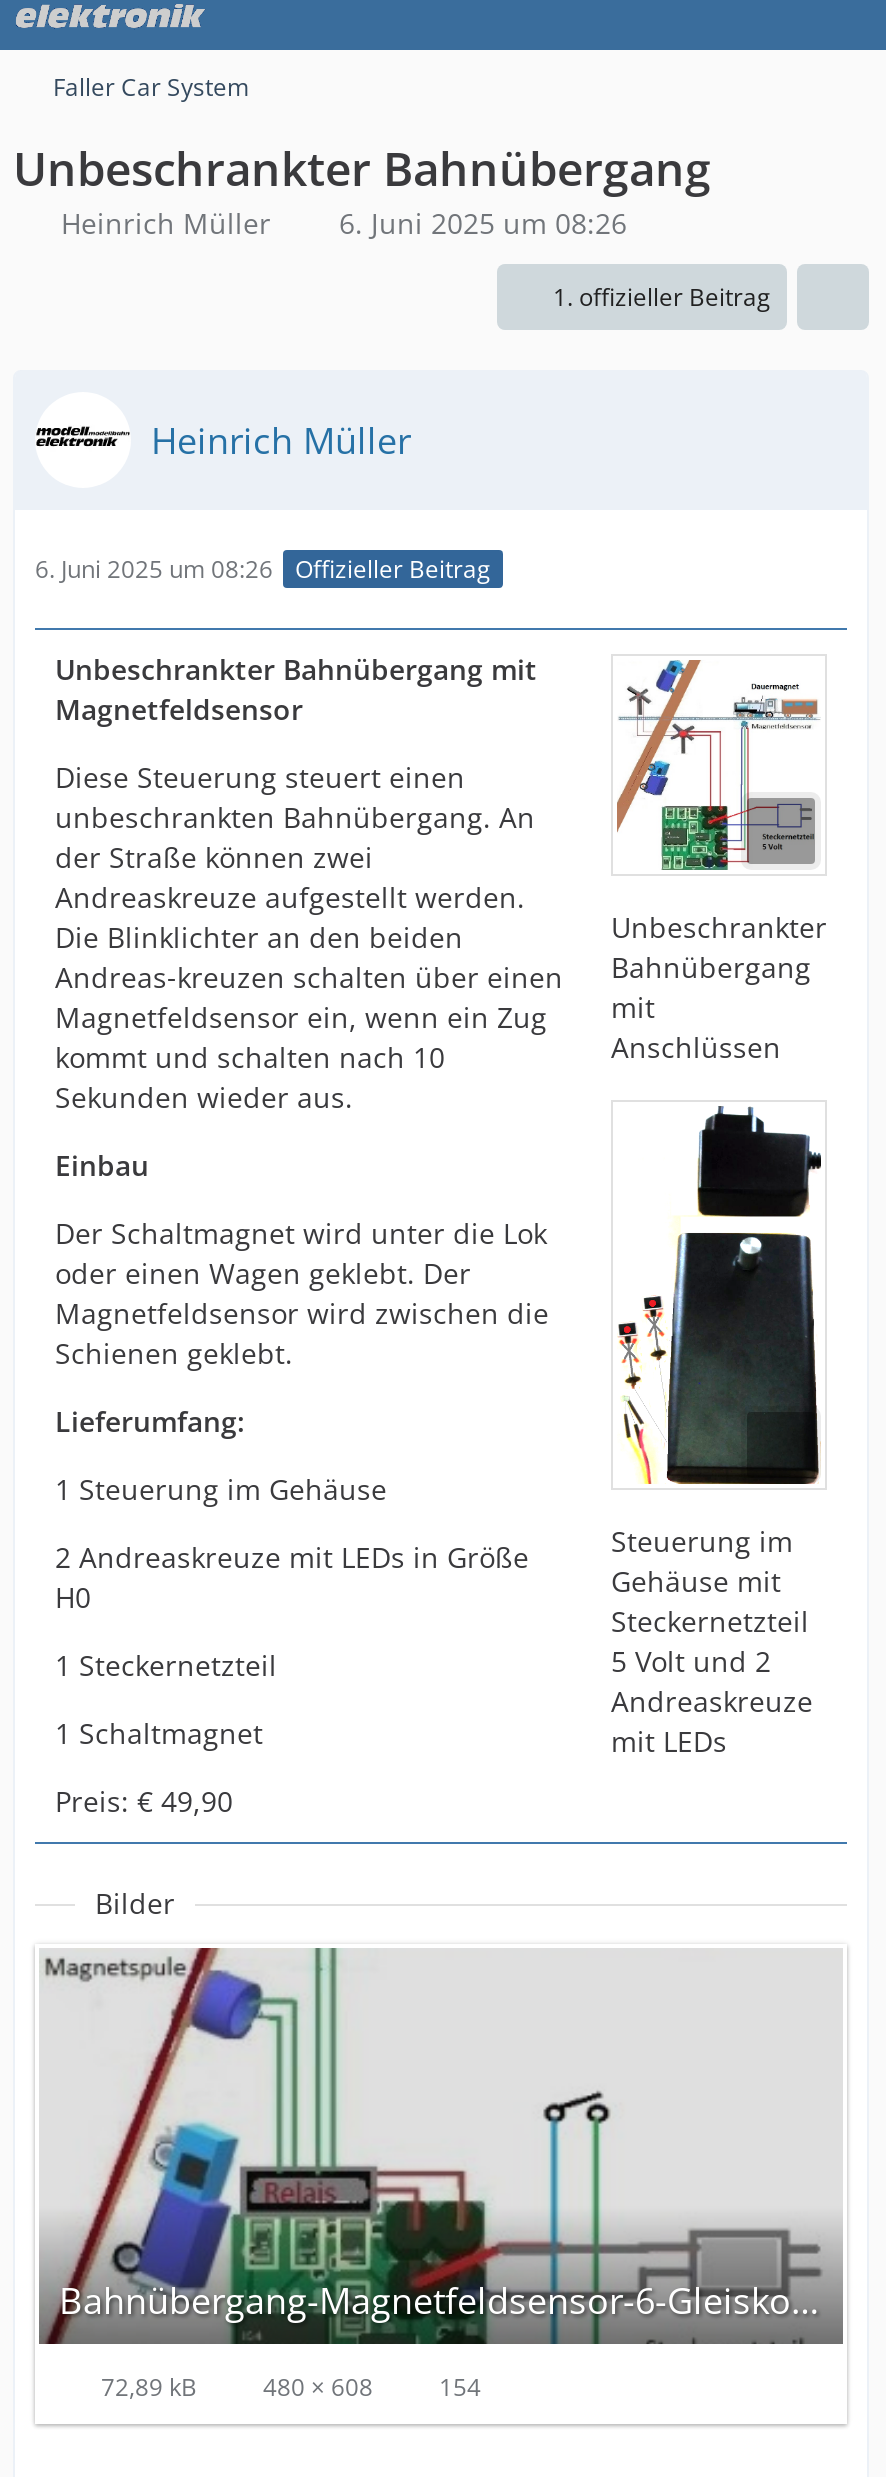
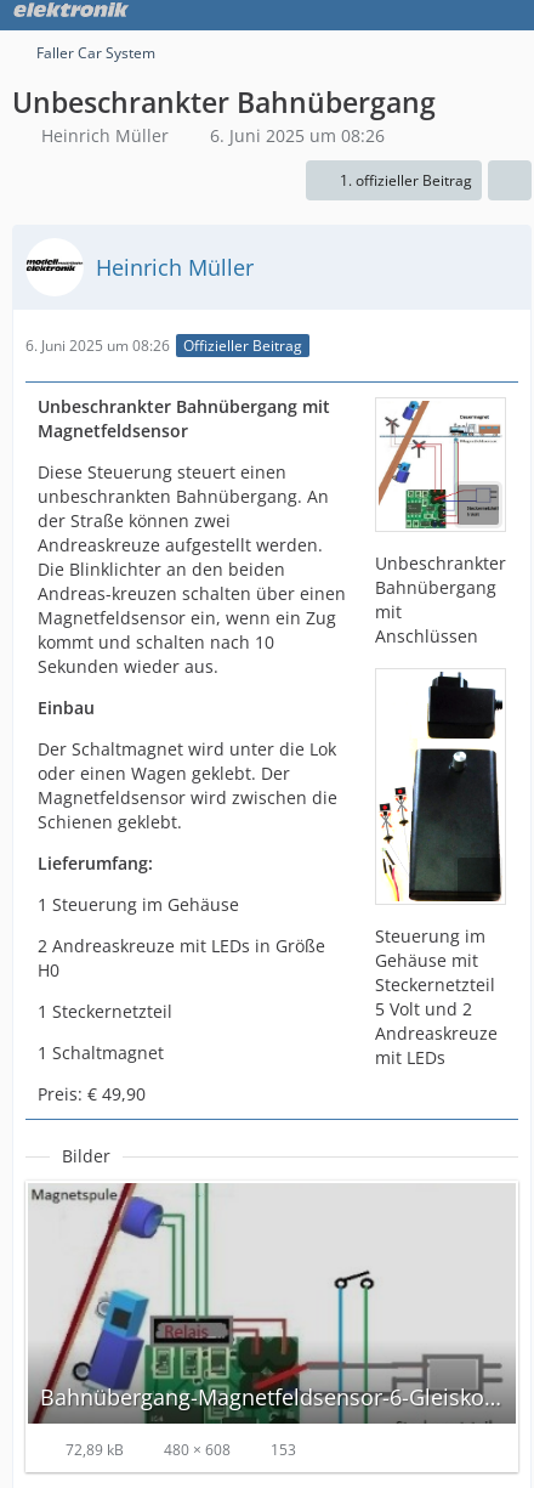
[95,2371,481,2405] 72,89 kB 480 × 608 154 -> [62,1440,296,1460] 72,89 kB 480 × 608 153

